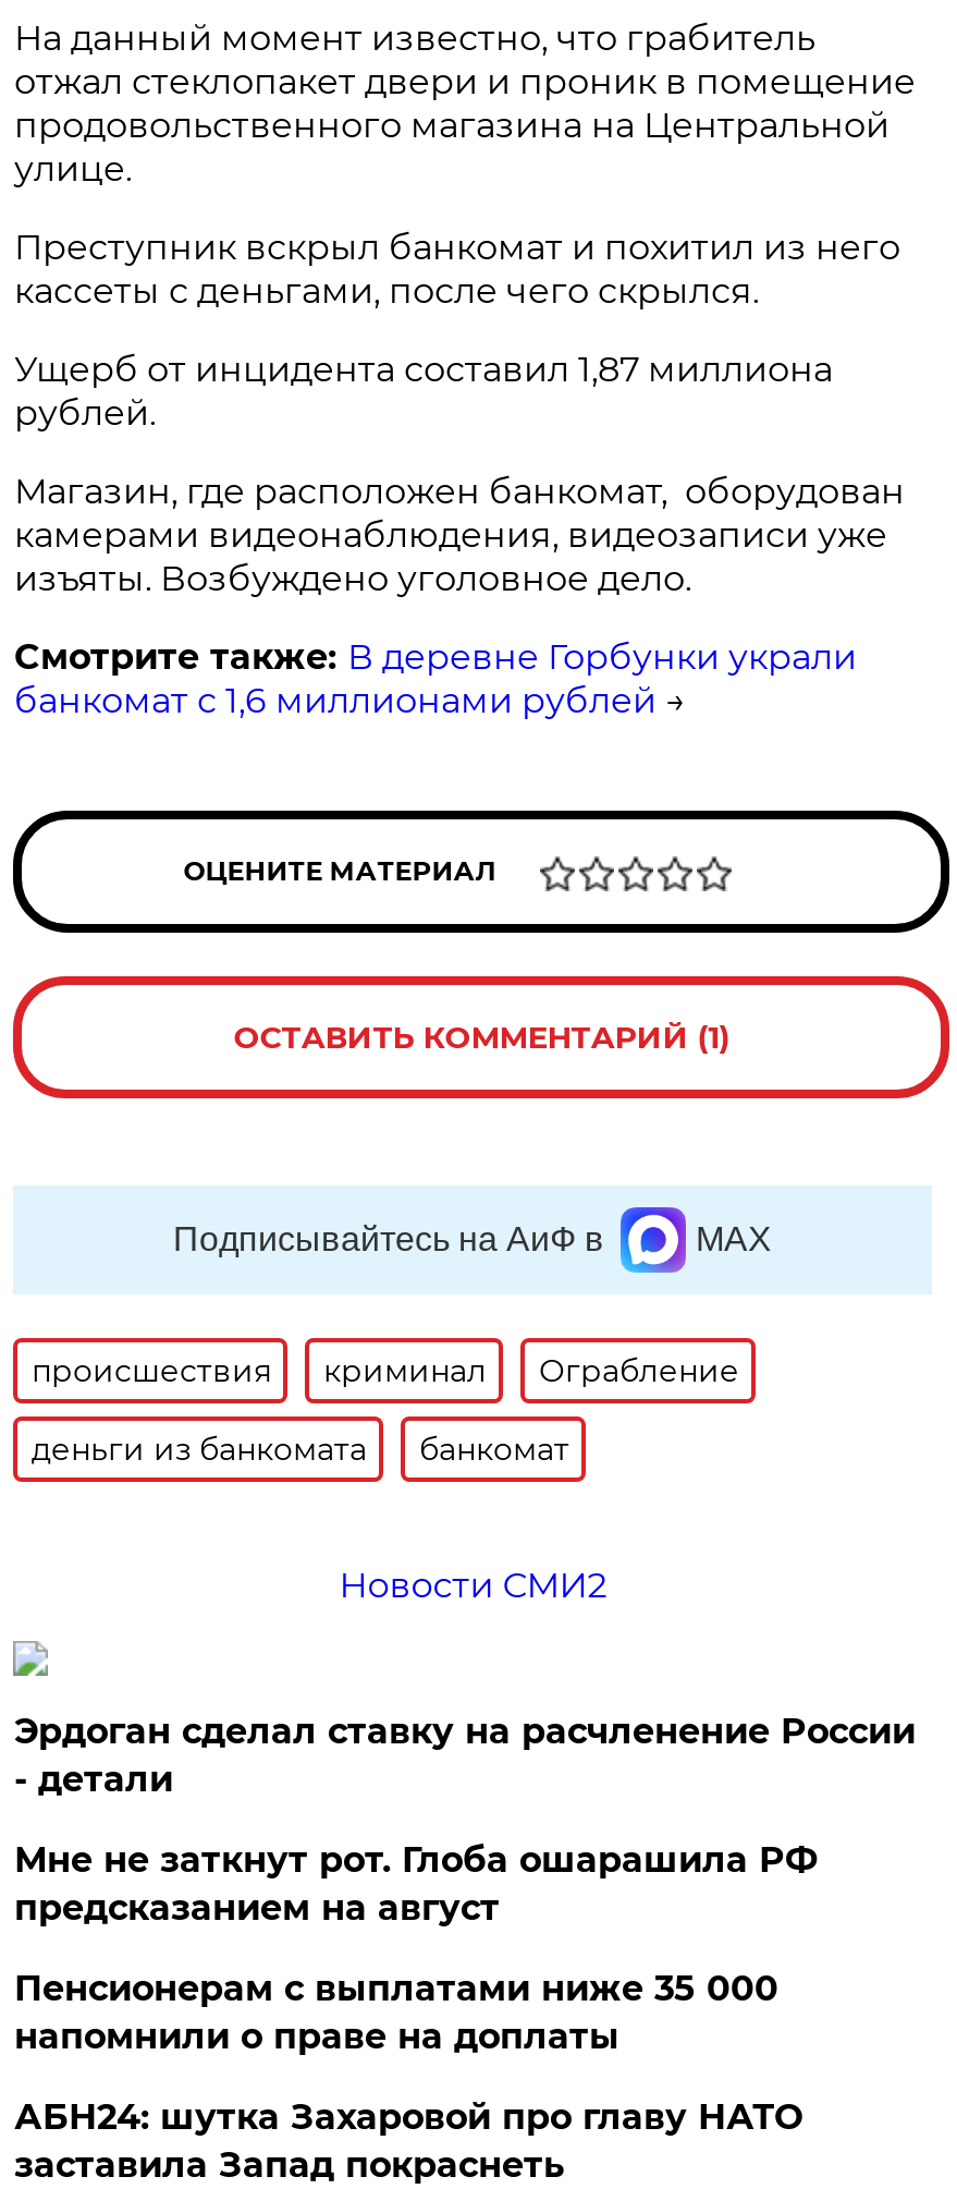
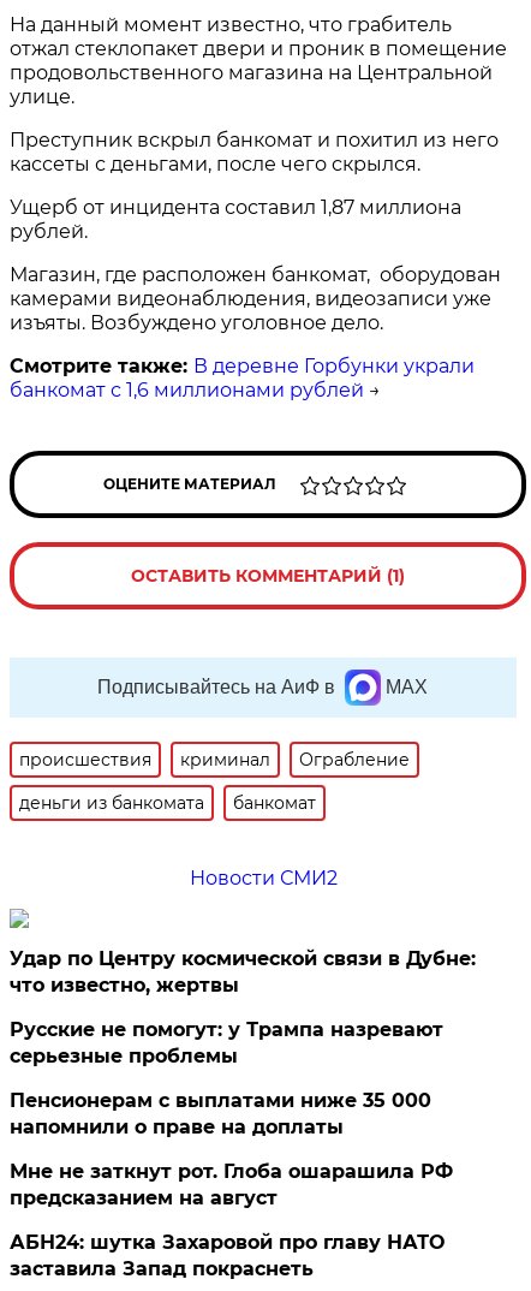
none -> [10,1018,444,1067] Русские не помогут: у Трампа назревают | серьезные проблемы
[14,1710,915,1800] Эрдоган сделал ставку на расчленение России | - детали -> [10,947,476,996] Удар по Центру космической связи в Дубне: | что известно, жертвы
moved [14,1839,817,1928] -> [10,1160,453,1209]: Мне не заткнут рот. Глоба ошарашила РФ | предсказанием на август

